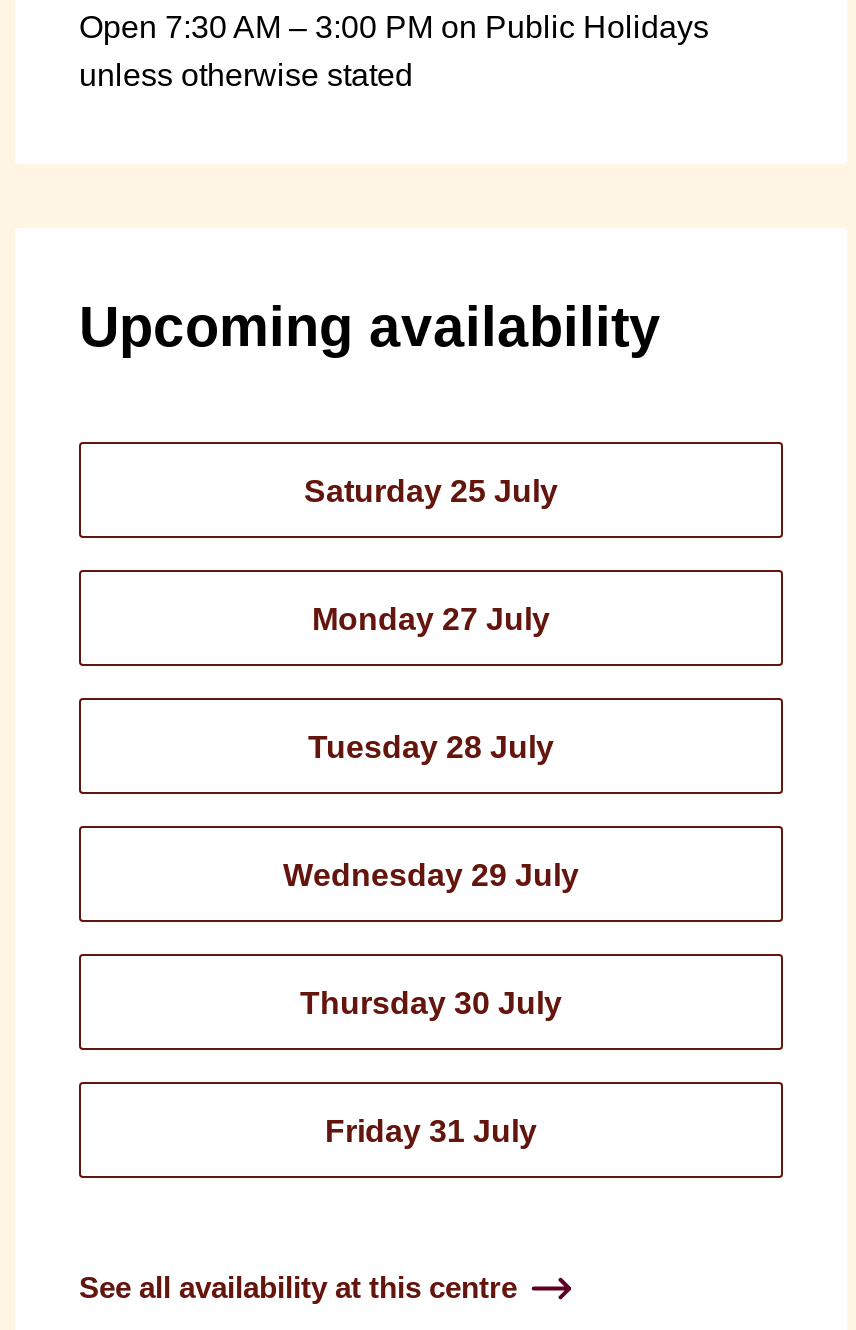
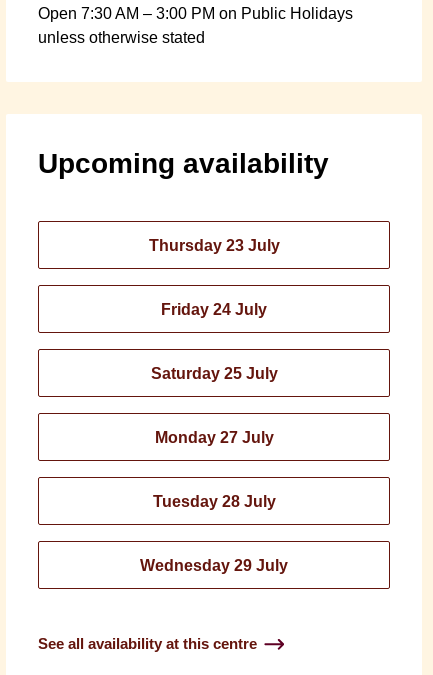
none -> [148,237,279,254] Thursday 23 July
none -> [161,301,267,318] Friday 24 July
moved [283,474,579,892] -> [140,365,288,574]: Saturday 25 July | Monday 27 July | Tuesday 28 July | Wednesday 29 July
[300,986,562,1020] Thursday 30 July -> none
[325,1114,537,1148] Friday 31 July -> none

